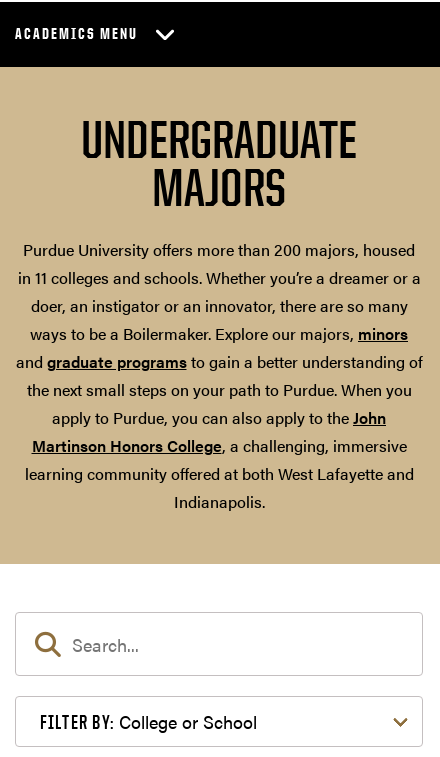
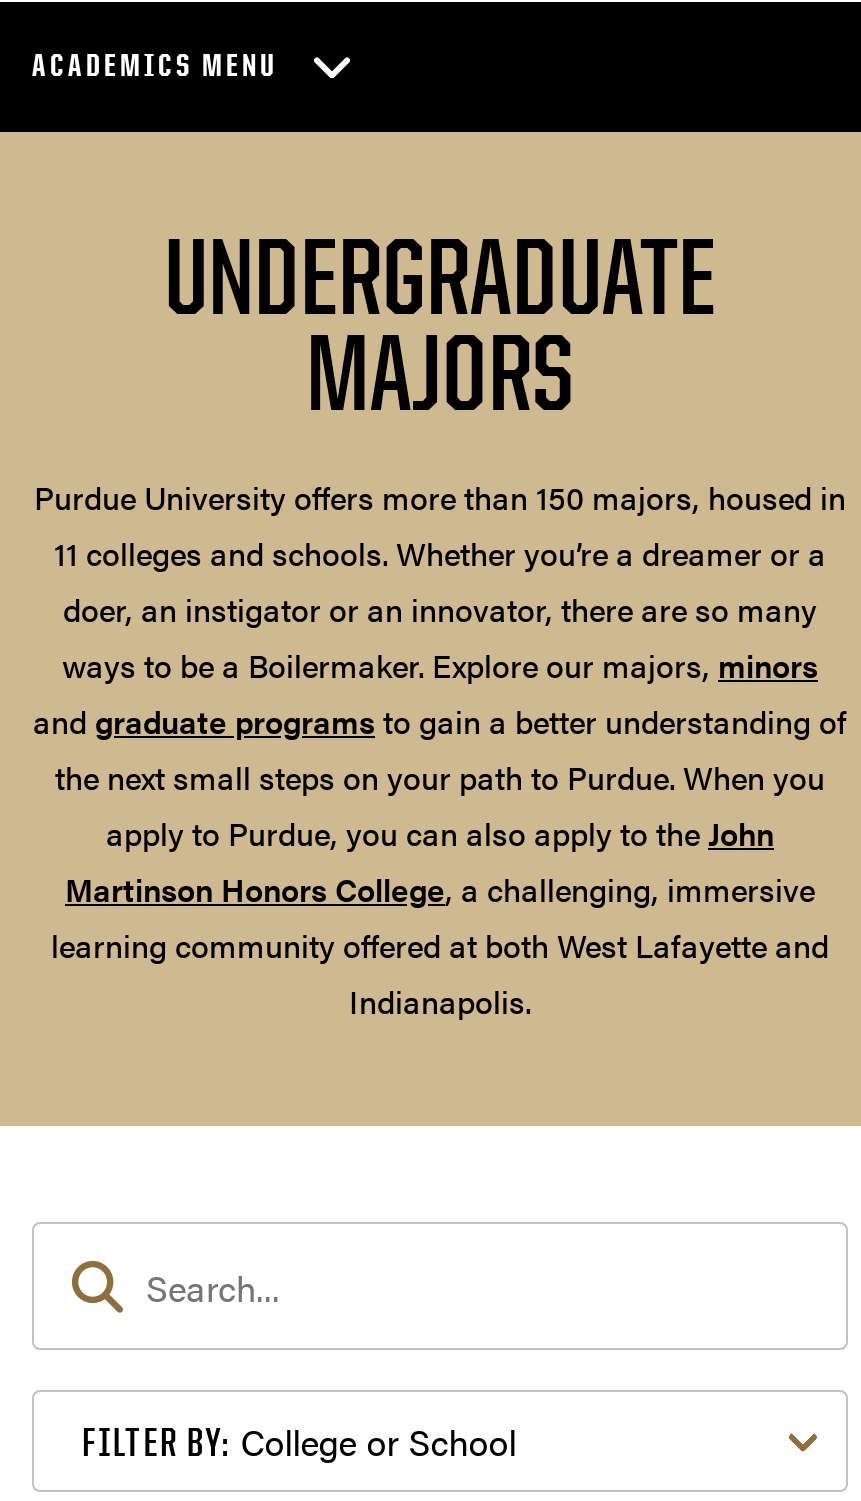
[17,238,420,289] Purdue University offers more than 200 majors, housed | in 11 colleges and schools. Whether you’re a dreamer or a -> [34,474,846,576] Purdue University offers more than 150 majors, housed in | 11 colleges and schools. Whether you’re a dreamer or a

